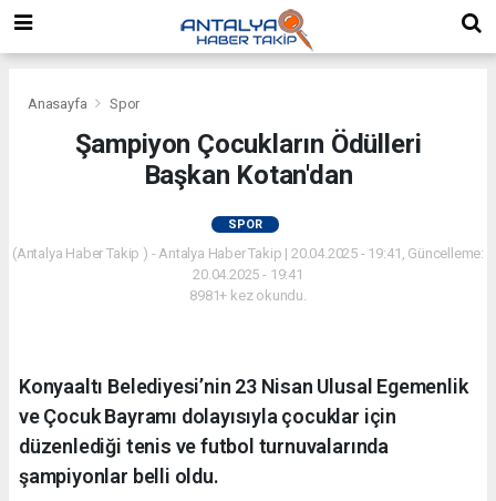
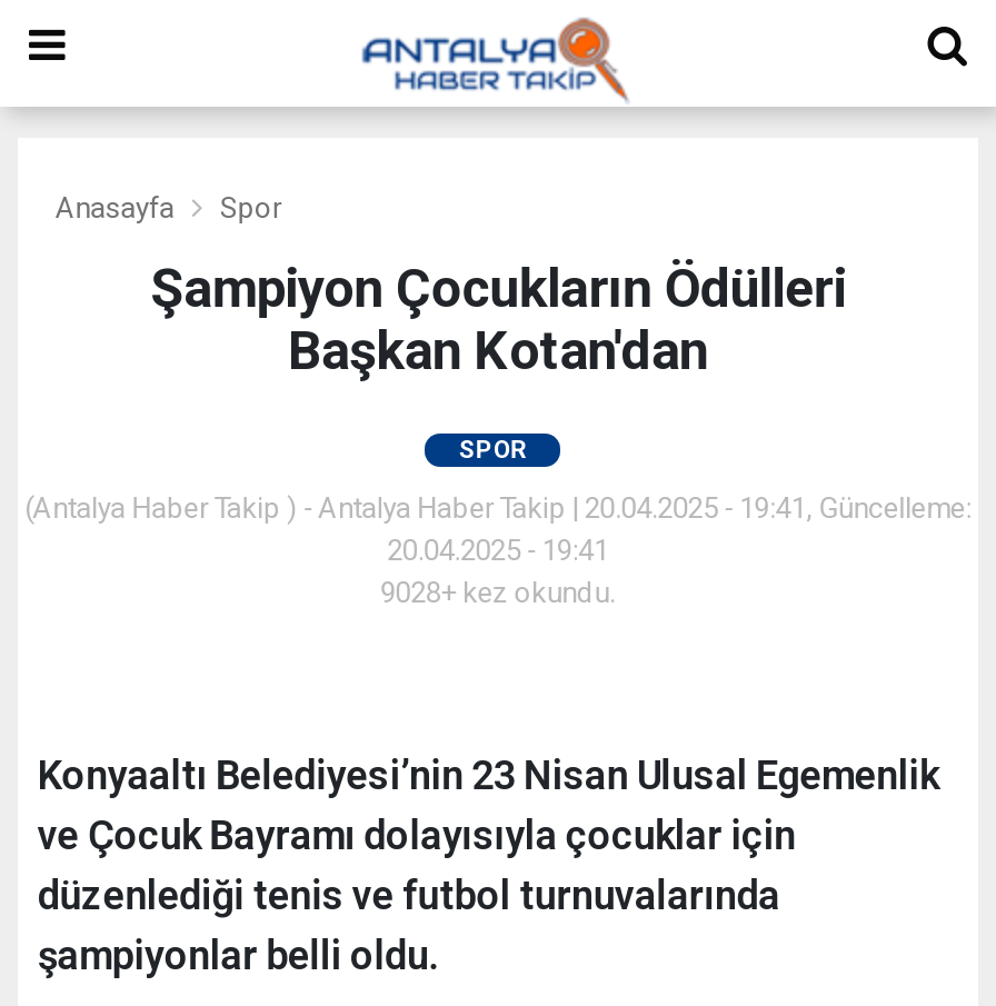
[189,287,307,303] 8981+ kez okundu. -> [380,575,616,609] 9028+ kez okundu.

